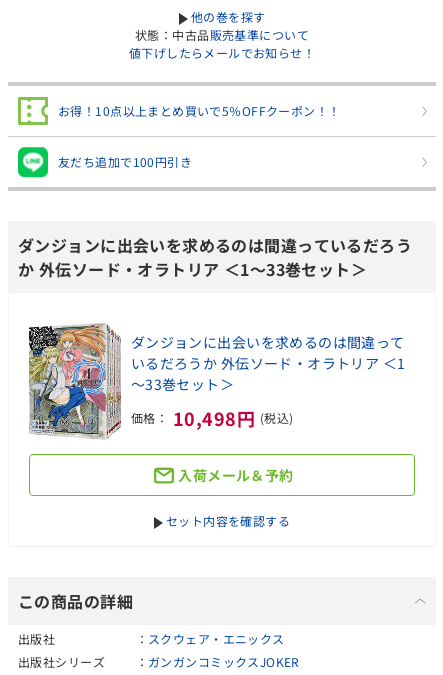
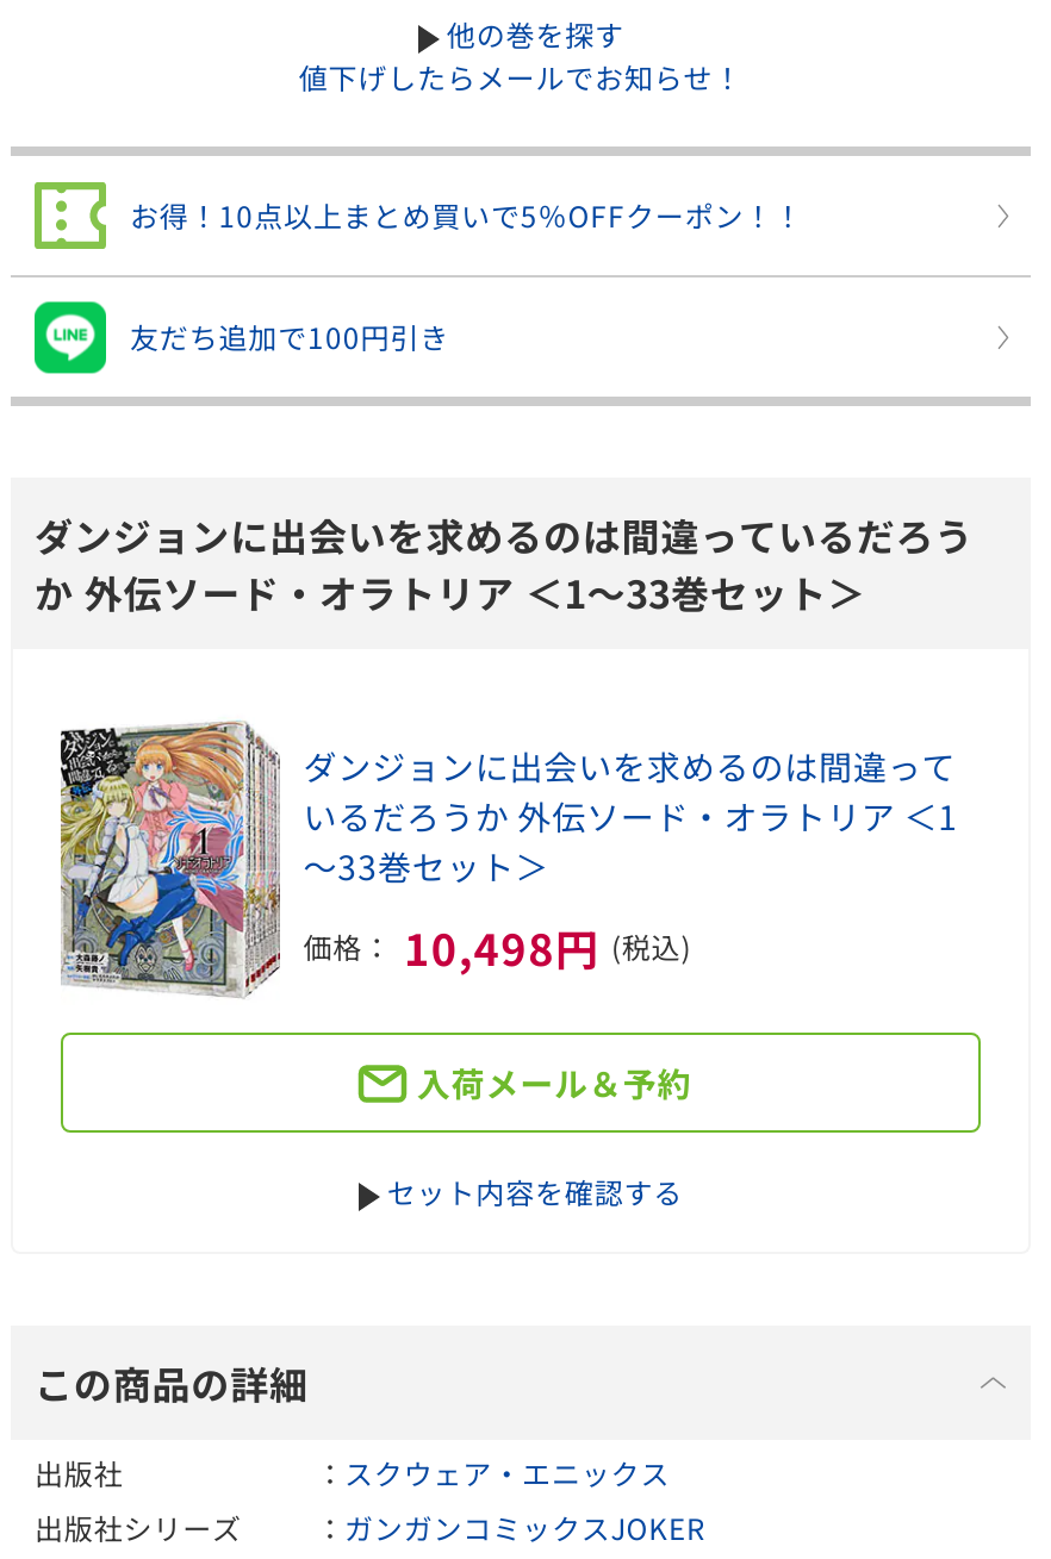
[135,26,309,43] 状態：中古品販売基準について -> none

